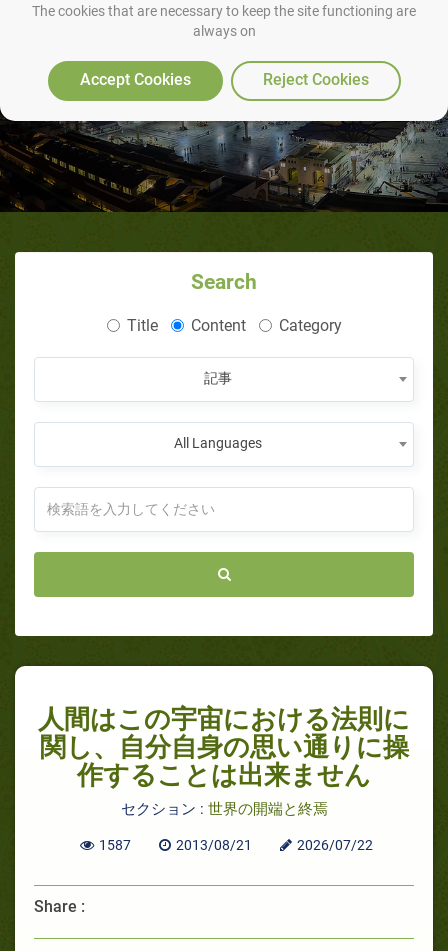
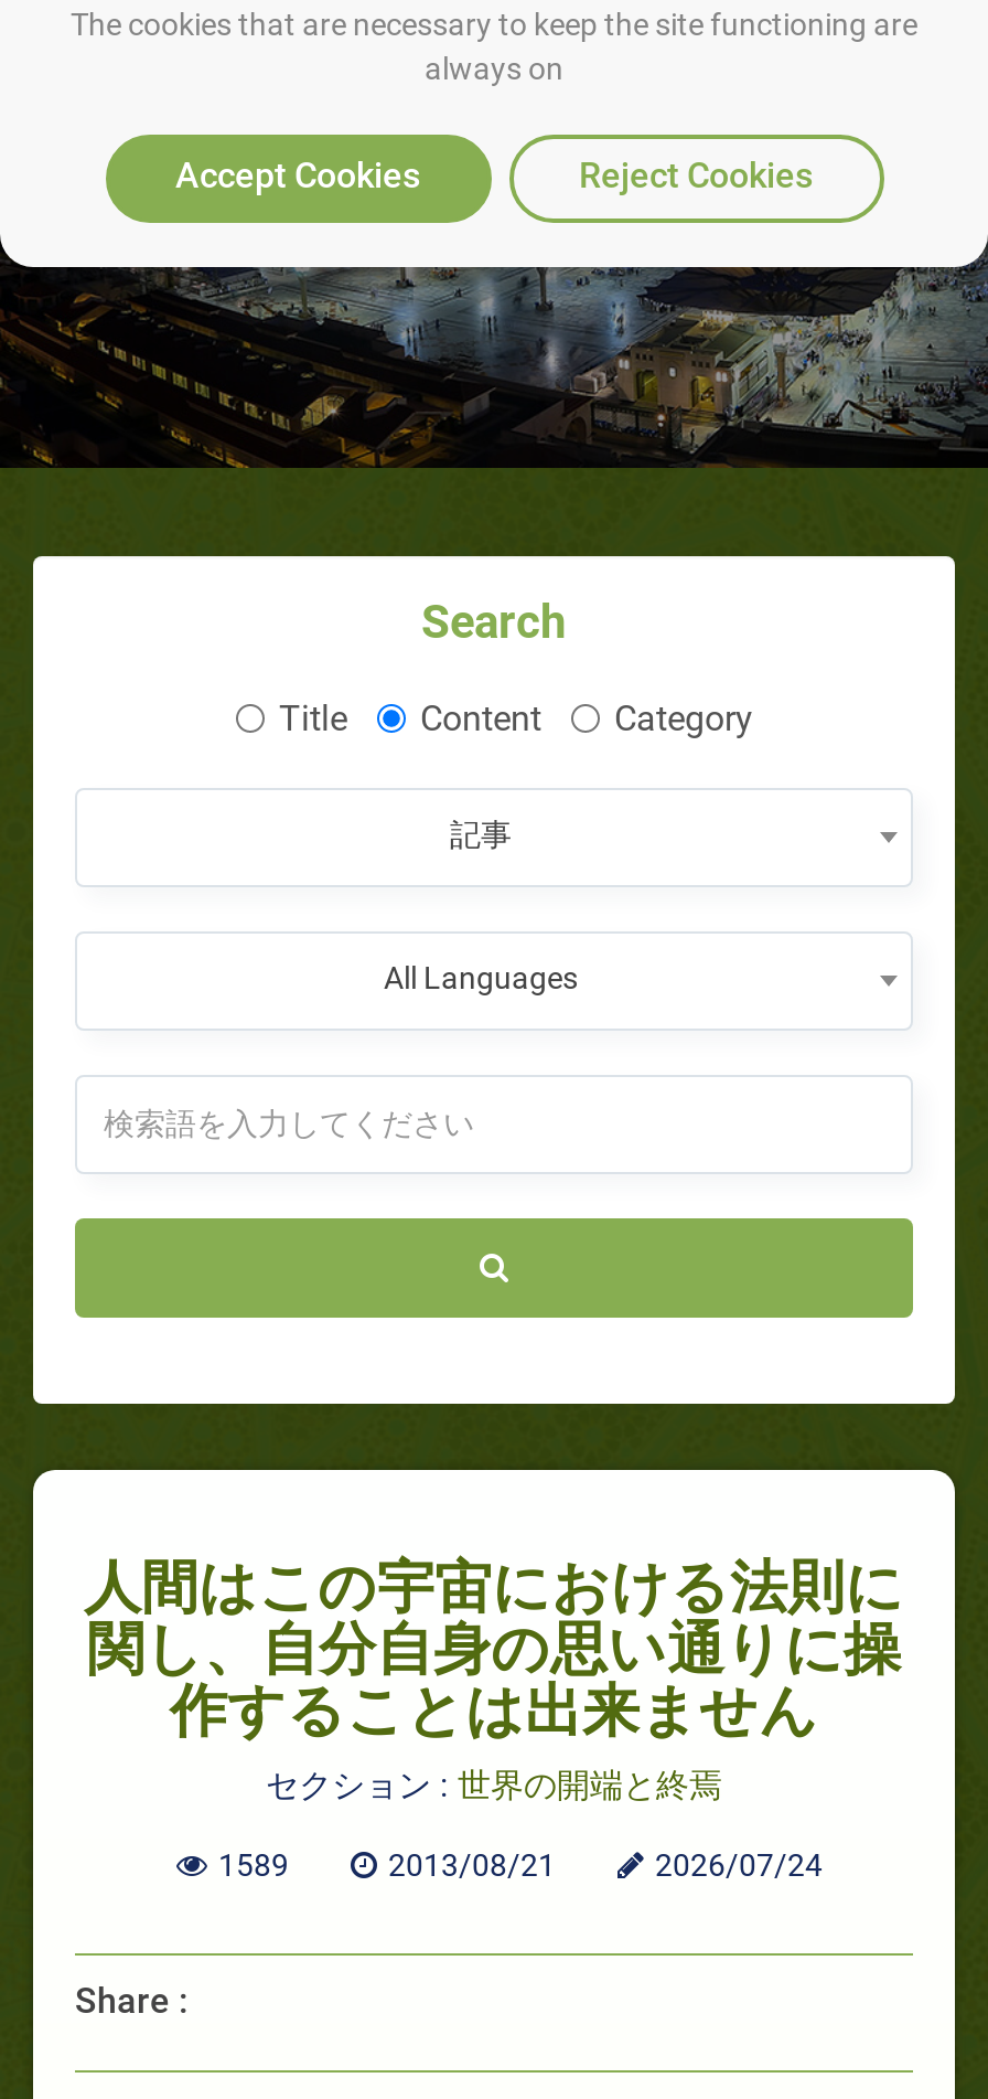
[99,837,131,853] 1587 -> [218,1847,289,1882] 1589
[297,837,373,853] 2026/07/22 -> [655,1847,823,1882] 2026/07/24

